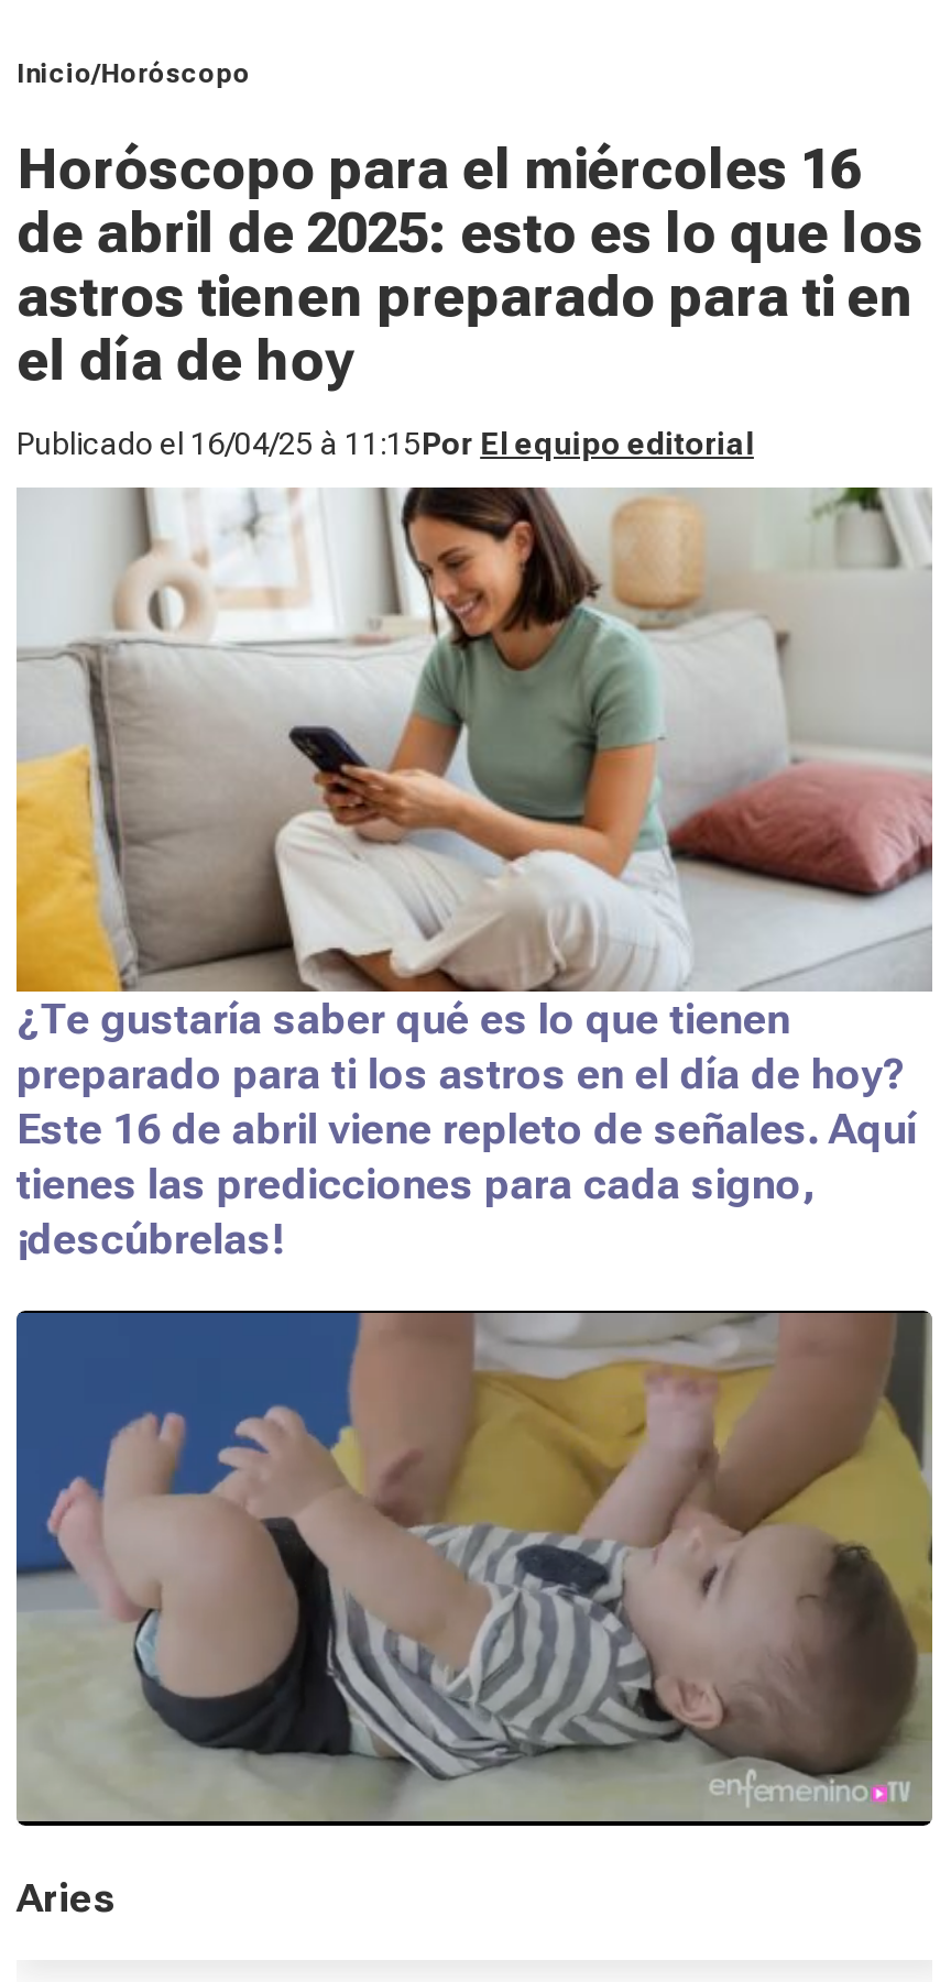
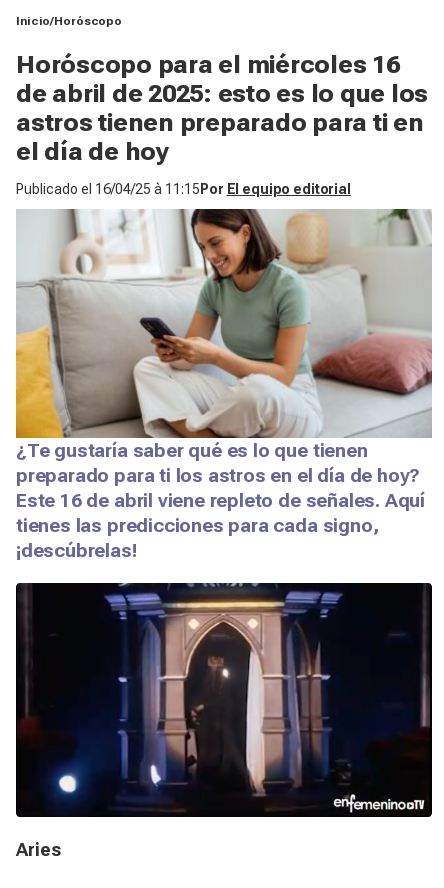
[14,1308,934,1824] [image] -> [15,582,433,816] [image]

